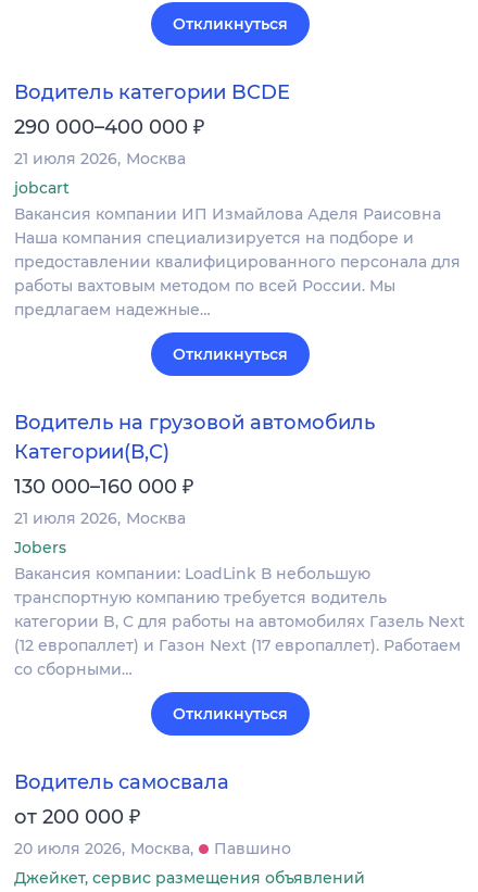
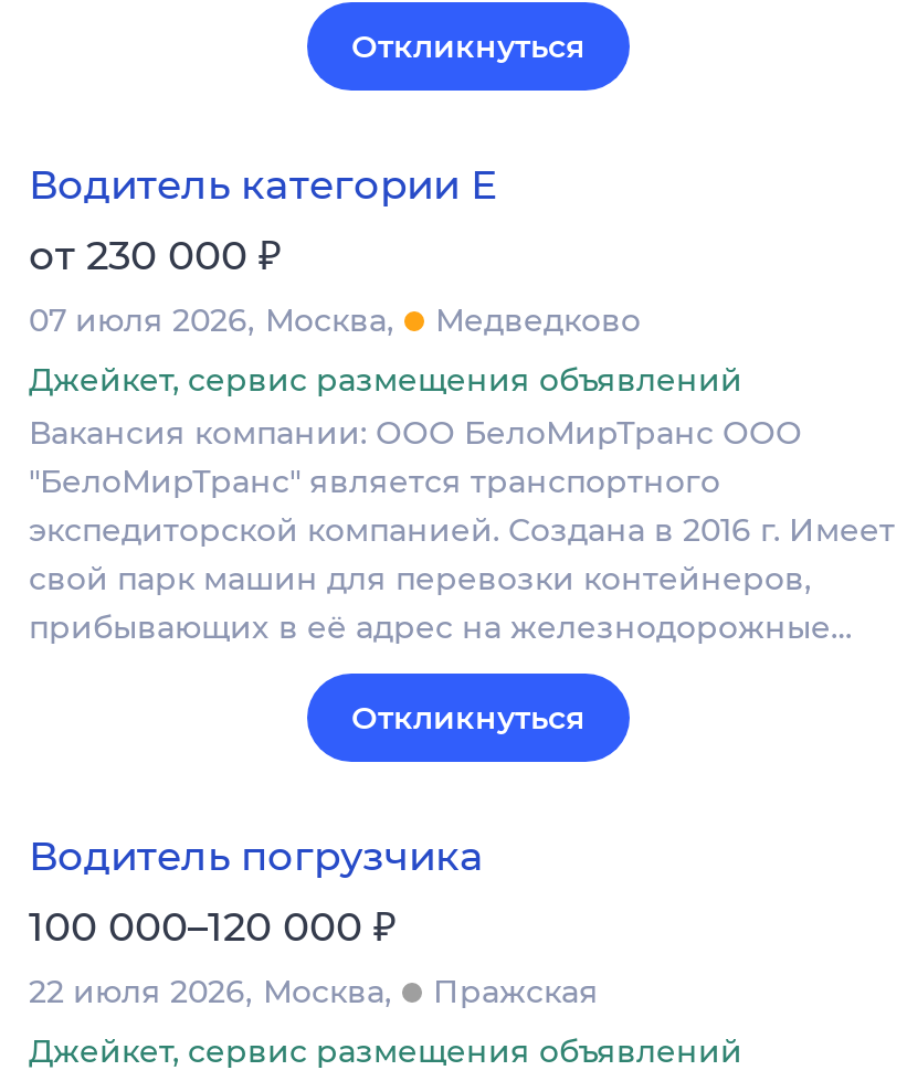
[14,81,290,169] Водитель категории BCDE | 290 000–400 000 ₽ | 21 июля 2026 Москва -> [29,162,641,341] Водитель категории Е | от 230 000 ₽ | 07 июля 2026 Москва | Медведково
[14,178,461,320] jobcart | Вакансия компании ИП Измайлова Аделя Раисовна | Наша компания специализируется на подборе и | предоставлении квалифицированного персонала для | работы вахтовым методом по всей России. Мы | предлагаем надежные… -> [29,360,895,647] Джейкет, сервис размещения объявлений | Вакансия компании: ООО БелоМирТранс ООО | "БелоМирТранс" является транспортного | экспедиторской компанией. Создана в 2016 г. Имеет | свой парк машин для перевозки контейнеров, | прибывающих в её адрес на железнодорожные…
[14,411,465,858] Водитель на грузовой автомобиль | Категории(В,С) | 130 000–160 000 ₽ | 21 июля 2026 Москва | Jobers | Вакансия компании: LoadLink В небольшую | транспортную компанию требуется водитель | категории B, C для работы на автомобилях Газель Next | (12 европаллет) и Газон Next (17 европаллет). Работаем | со сборными… | Откликнуться | Водитель самосвала | от 200 000 ₽ | 20 июля 2026 Москва | Павшино -> [29,834,599,1013] Водитель погрузчика | 100 000–120 000 ₽ | 22 июля 2026 Москва | Пражская

